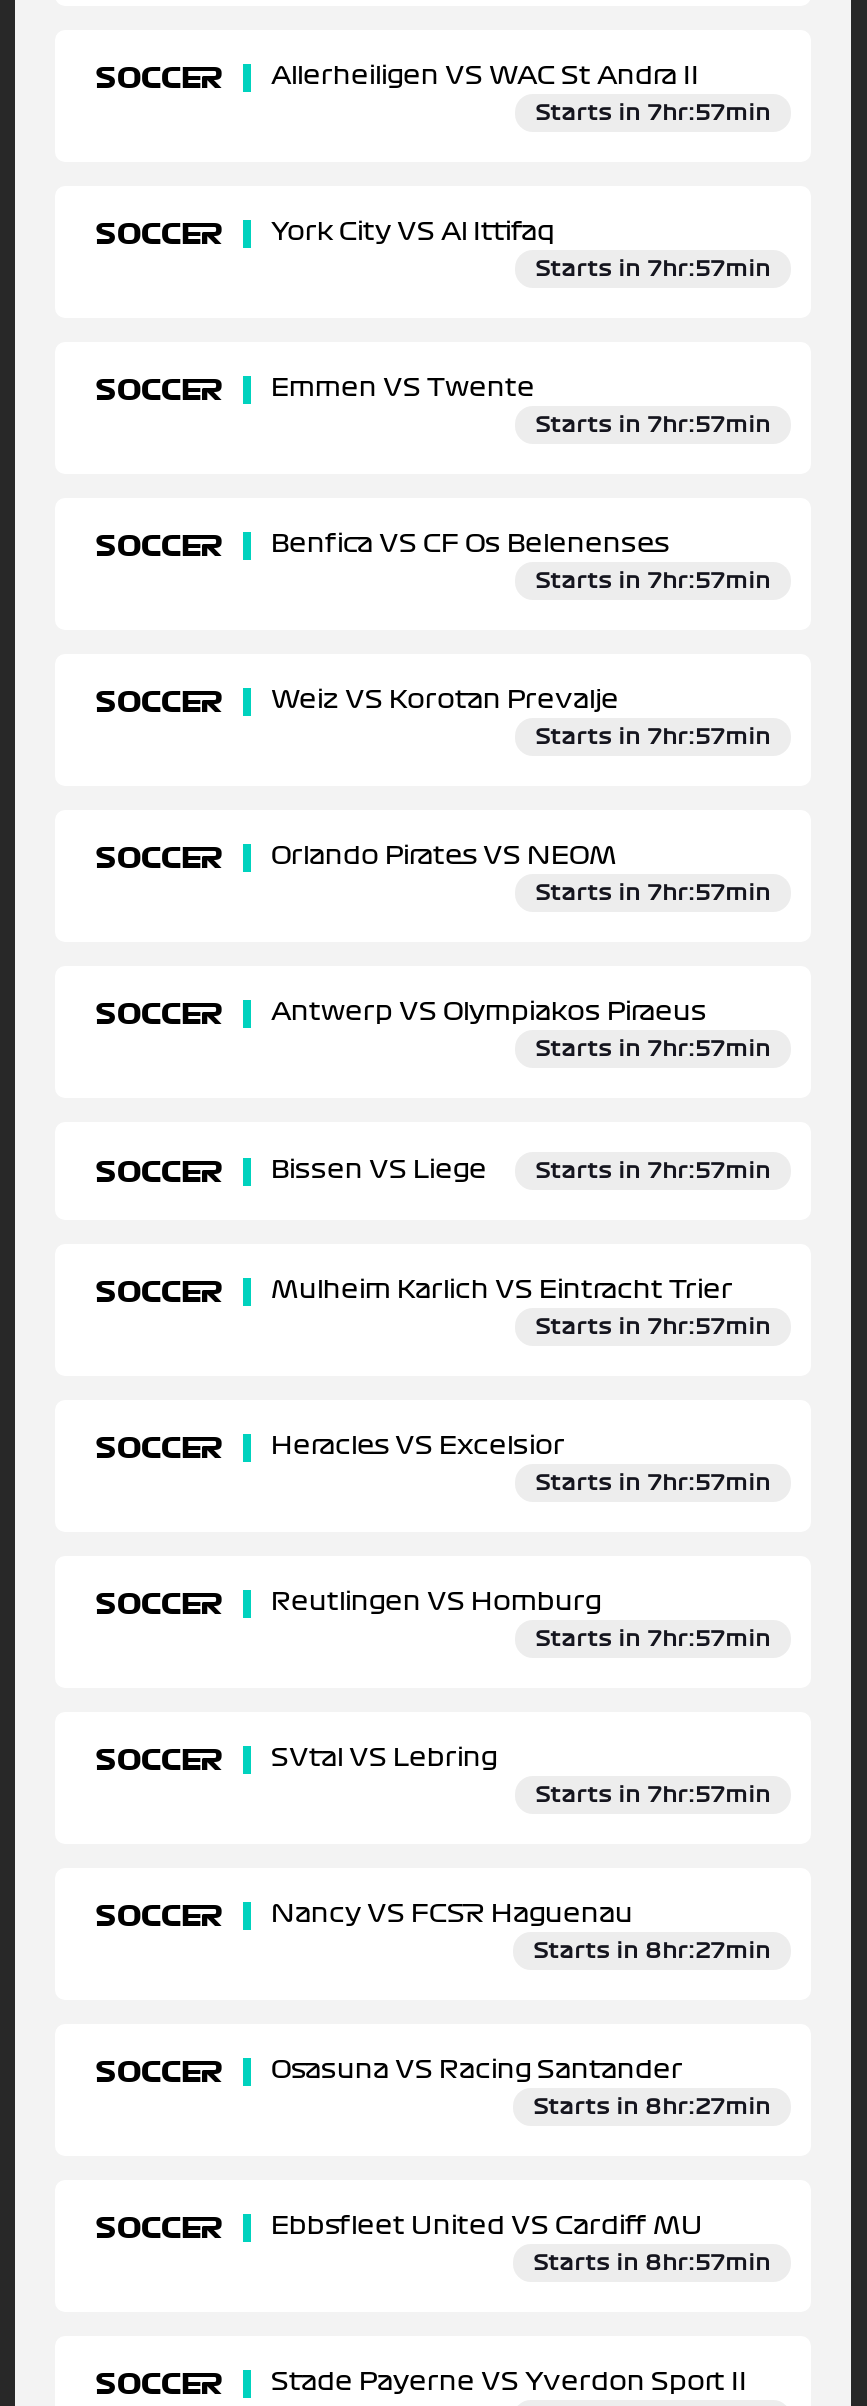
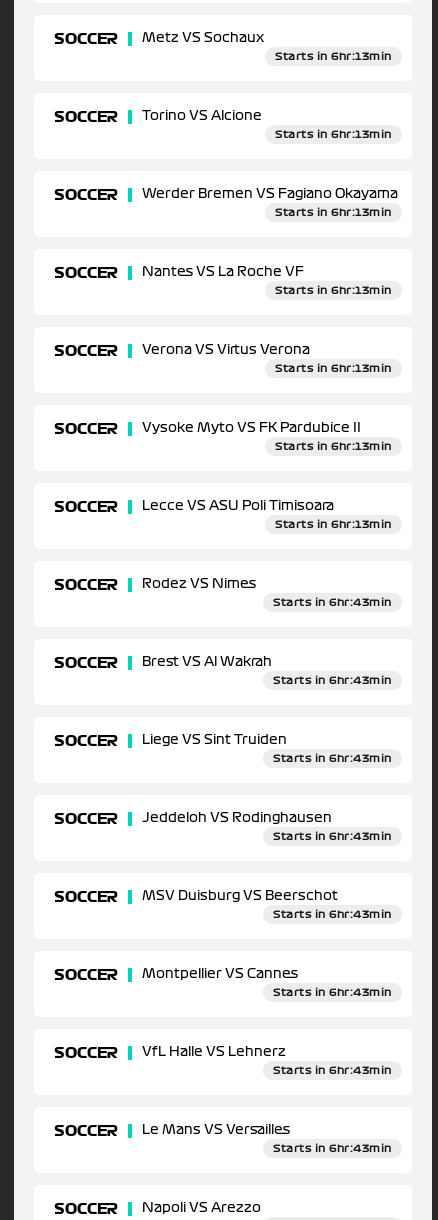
[271,64,699,88] Allerheiligen VS WAC St Andra II -> [142,32,264,44] Metz VS Sochaux
[535,102,771,124] Starts in 7hr:57min -> [275,51,392,62] Starts in 6hr:13min
[271,220,555,244] York City VS Al Ittifaq -> [142,110,262,122] Torino VS Alcione
[535,258,771,280] Starts in 7hr:57min -> [275,129,392,140] Starts in 6hr:13min
[271,376,535,400] Emmen VS Twente -> [142,188,398,200] Werder Bremen VS Fagiano Okayama
[535,414,771,436] Starts in 7hr:57min -> [275,207,392,218] Starts in 6hr:13min
[271,532,669,556] Benfica VS CF Os Belenenses -> [142,266,304,278] Nantes VS La Roche VF
[535,570,771,592] Starts in 7hr:57min -> [275,285,392,296] Starts in 6hr:13min
[271,688,619,712] Weiz VS Korotan Prevalje -> [142,344,310,356] Verona VS Virtus Verona
[535,726,771,748] Starts in 7hr:57min -> [275,363,392,374] Starts in 6hr:13min
[271,844,617,868] Orlando Pirates VS NEOM -> [142,422,361,434] Vysoke Myto VS FK Pardubice II
[535,882,771,904] Starts in 7hr:57min -> [275,441,392,452] Starts in 6hr:13min
[271,1000,707,1024] Antwerp VS Olympiakos Piraeus -> [142,500,334,512] Lecce VS ASU Poli Timisoara
[535,1038,771,1060] Starts in 7hr:57min -> [275,519,392,530] Starts in 6hr:13min
[271,1158,487,1182] Bissen VS Liege -> [142,578,256,590] Rodez VS Nimes
[535,1160,771,1182] Starts in 7hr:57min -> [273,597,392,608] Starts in 6hr:43min
[271,1278,733,1302] Mulheim Karlich VS Eintracht Trier -> [142,656,272,668] Brest VS Al Wakrah
[535,1316,771,1338] Starts in 7hr:57min -> [273,675,392,686] Starts in 6hr:43min
[271,1434,565,1458] Heracles VS Excelsior -> [142,734,287,746] Liege VS Sint Truiden
[535,1472,771,1494] Starts in 7hr:57min -> [273,753,392,764] Starts in 6hr:43min
[271,1590,601,1614] Reutlingen VS Homburg -> [142,812,332,824] Jeddeloh VS Rodinghausen
[535,1628,771,1650] Starts in 7hr:57min -> [273,831,392,842] Starts in 6hr:43min
[271,1746,497,1770] SVtal VS Lebring -> [142,890,338,902] MSV Duisburg VS Beerschot
[535,1784,771,1806] Starts in 7hr:57min -> [273,909,392,920] Starts in 6hr:43min
[271,1902,633,1926] Nancy VS FCSR Haguenau -> [142,968,298,980] Montpellier VS Cannes
[533,1940,771,1962] Starts in 8hr:27min -> [273,987,392,998] Starts in 6hr:43min
[271,2058,683,2082] Osasuna VS Racing Santander -> [142,1046,286,1058] VfL Halle VS Lehnerz
[533,2096,771,2118] Starts in 8hr:27min -> [273,1065,392,1076] Starts in 6hr:43min
[271,2214,703,2238] Ebbsfleet United VS Cardiff MU -> [142,1124,290,1136] Le Mans VS Versailles
[533,2252,771,2274] Starts in 8hr:57min -> [273,1143,392,1154] Starts in 6hr:43min
[271,2370,747,2394] Stade Payerne VS Yverdon Sport II -> [142,1202,261,1214] Napoli VS Arezzo

